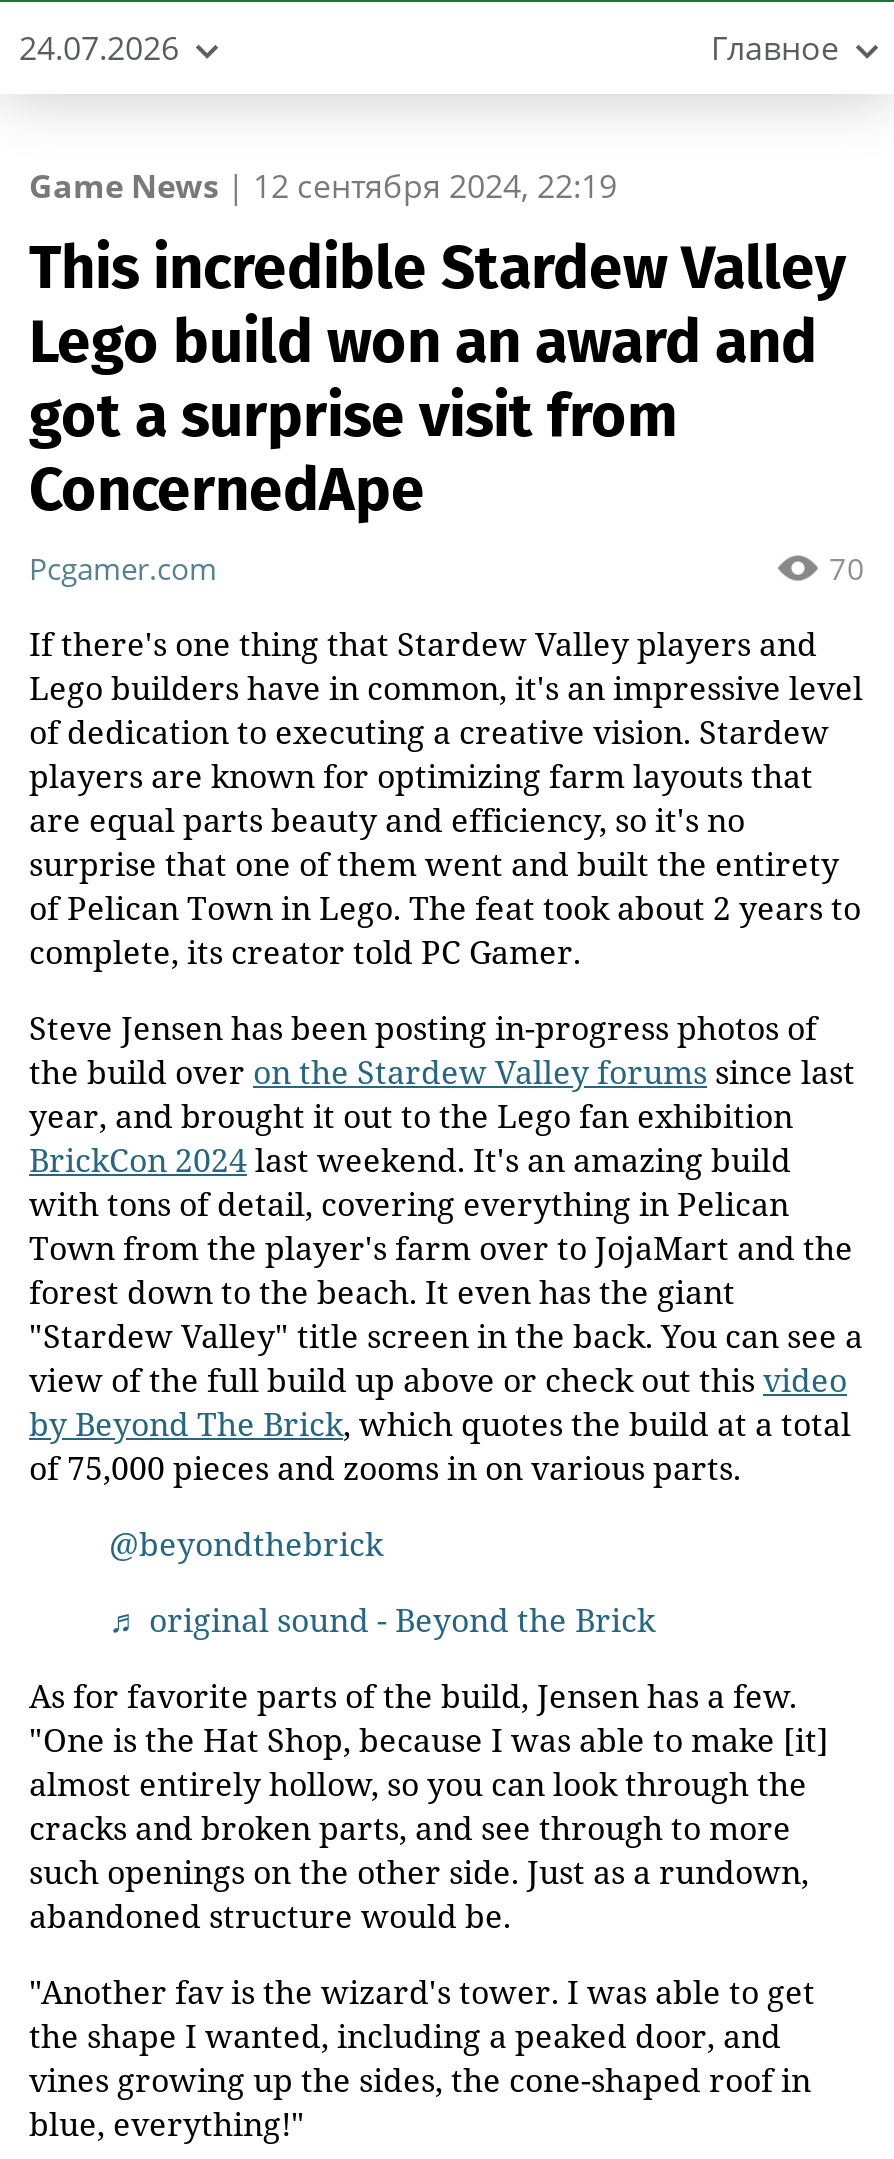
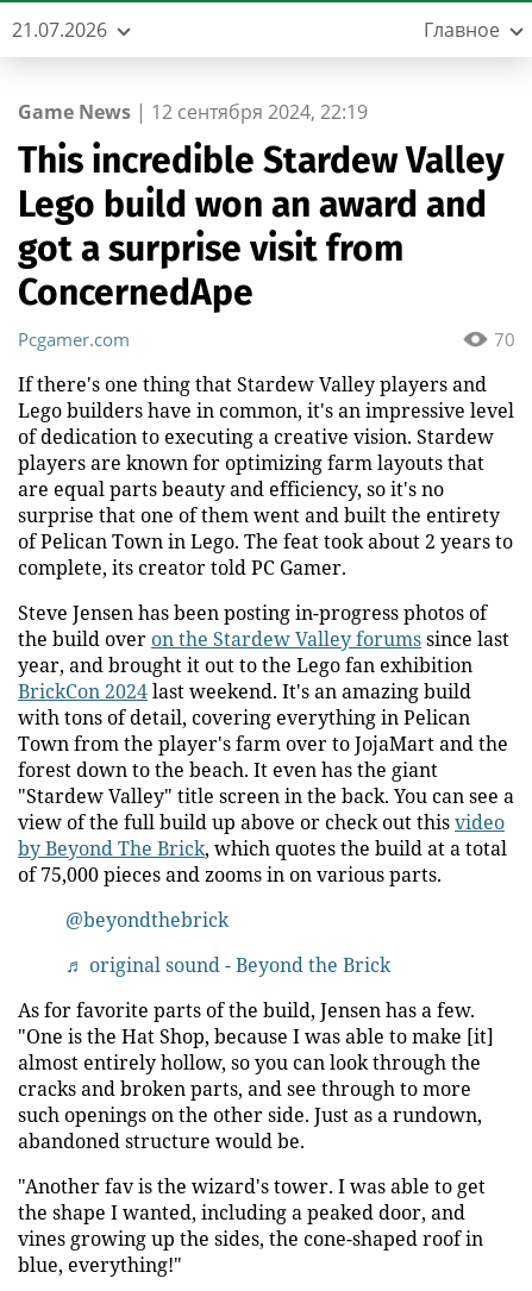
[19,25,179,69] 24.07.2026 -> [12,16,107,42] 21.07.2026

